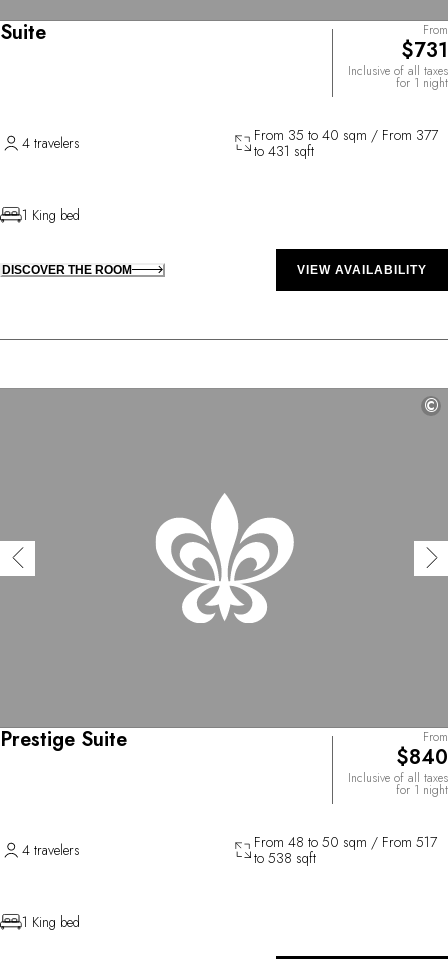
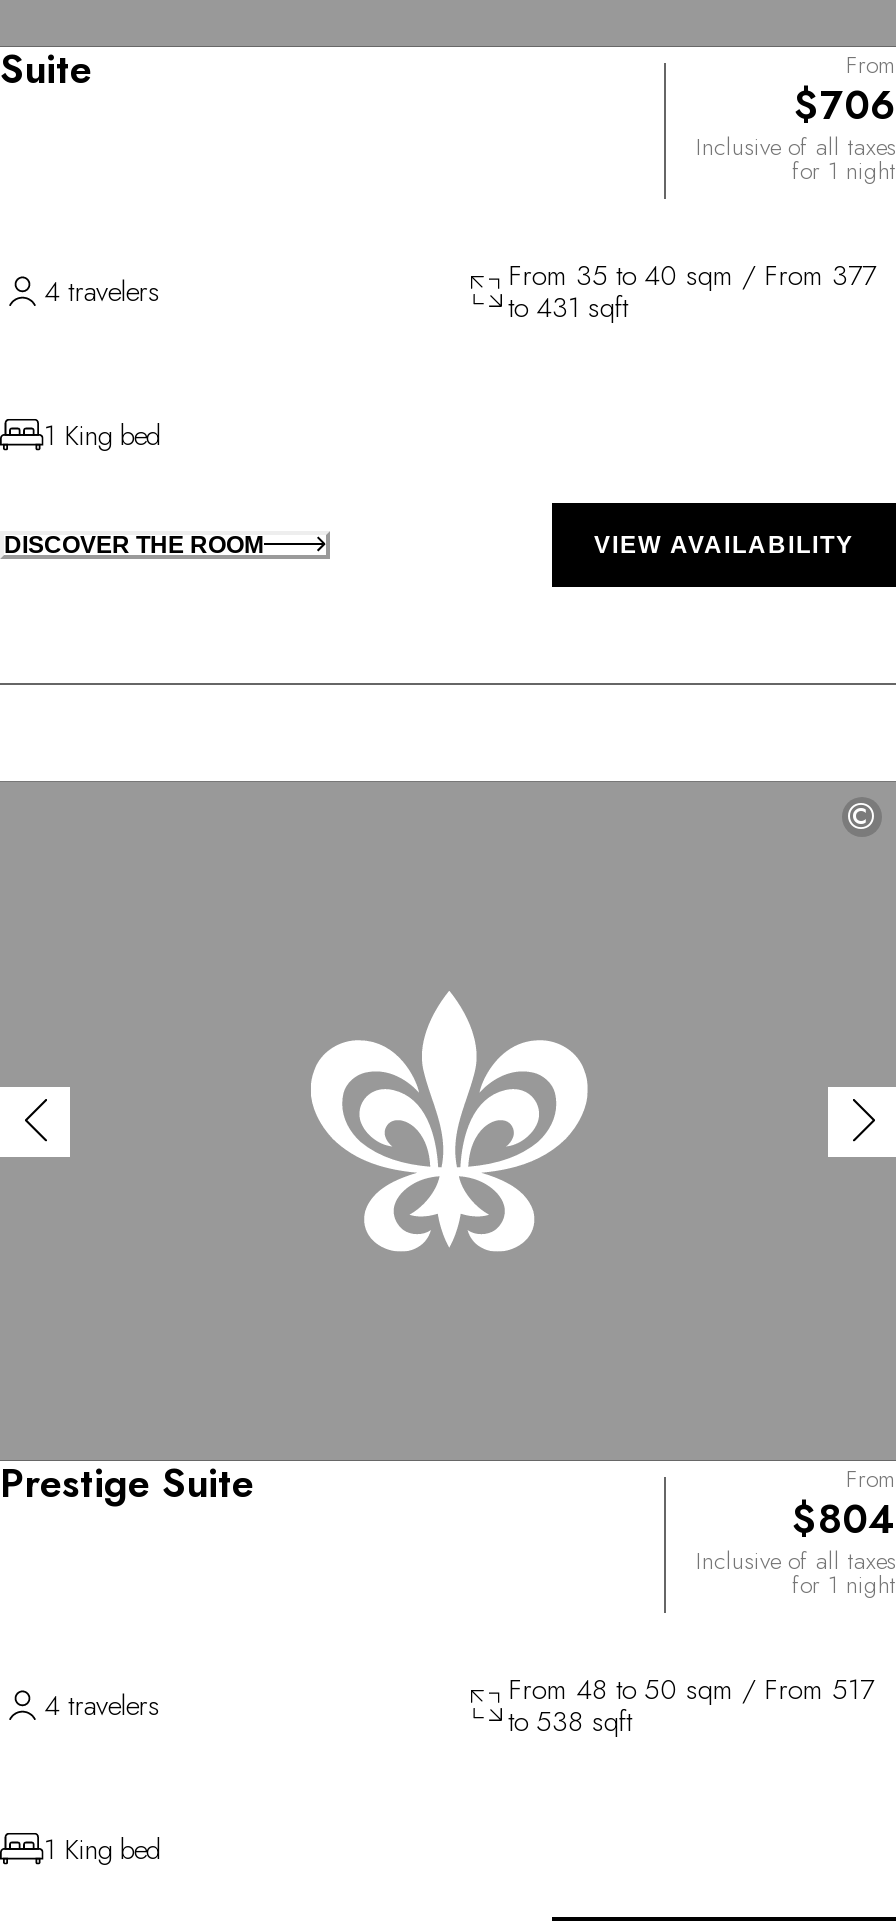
[401,36,448,65] $731 -> [794,76,896,134] $706
[396,743,448,772] $840 -> [792,1492,896,1550] $804

